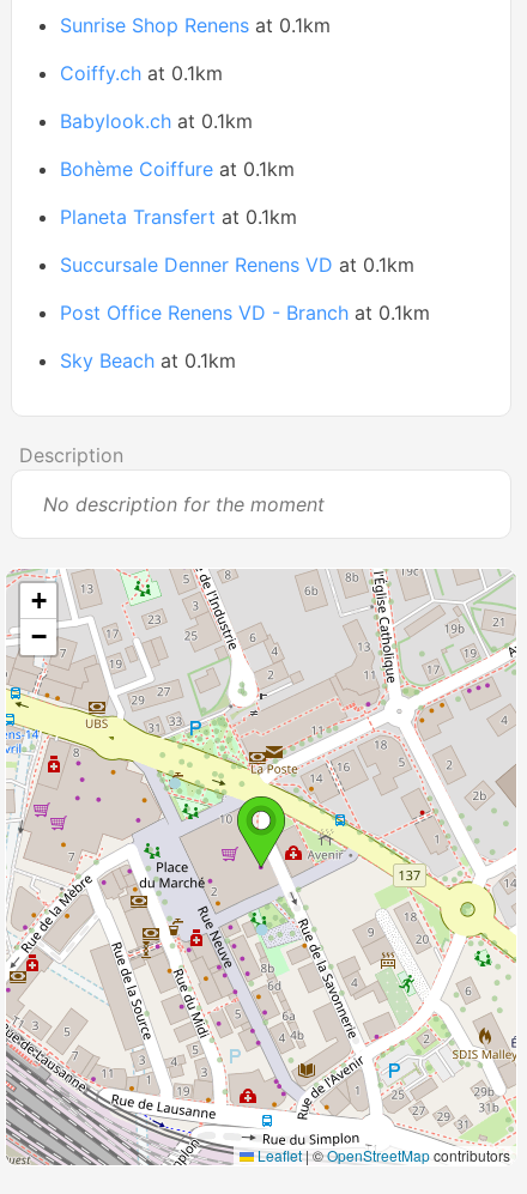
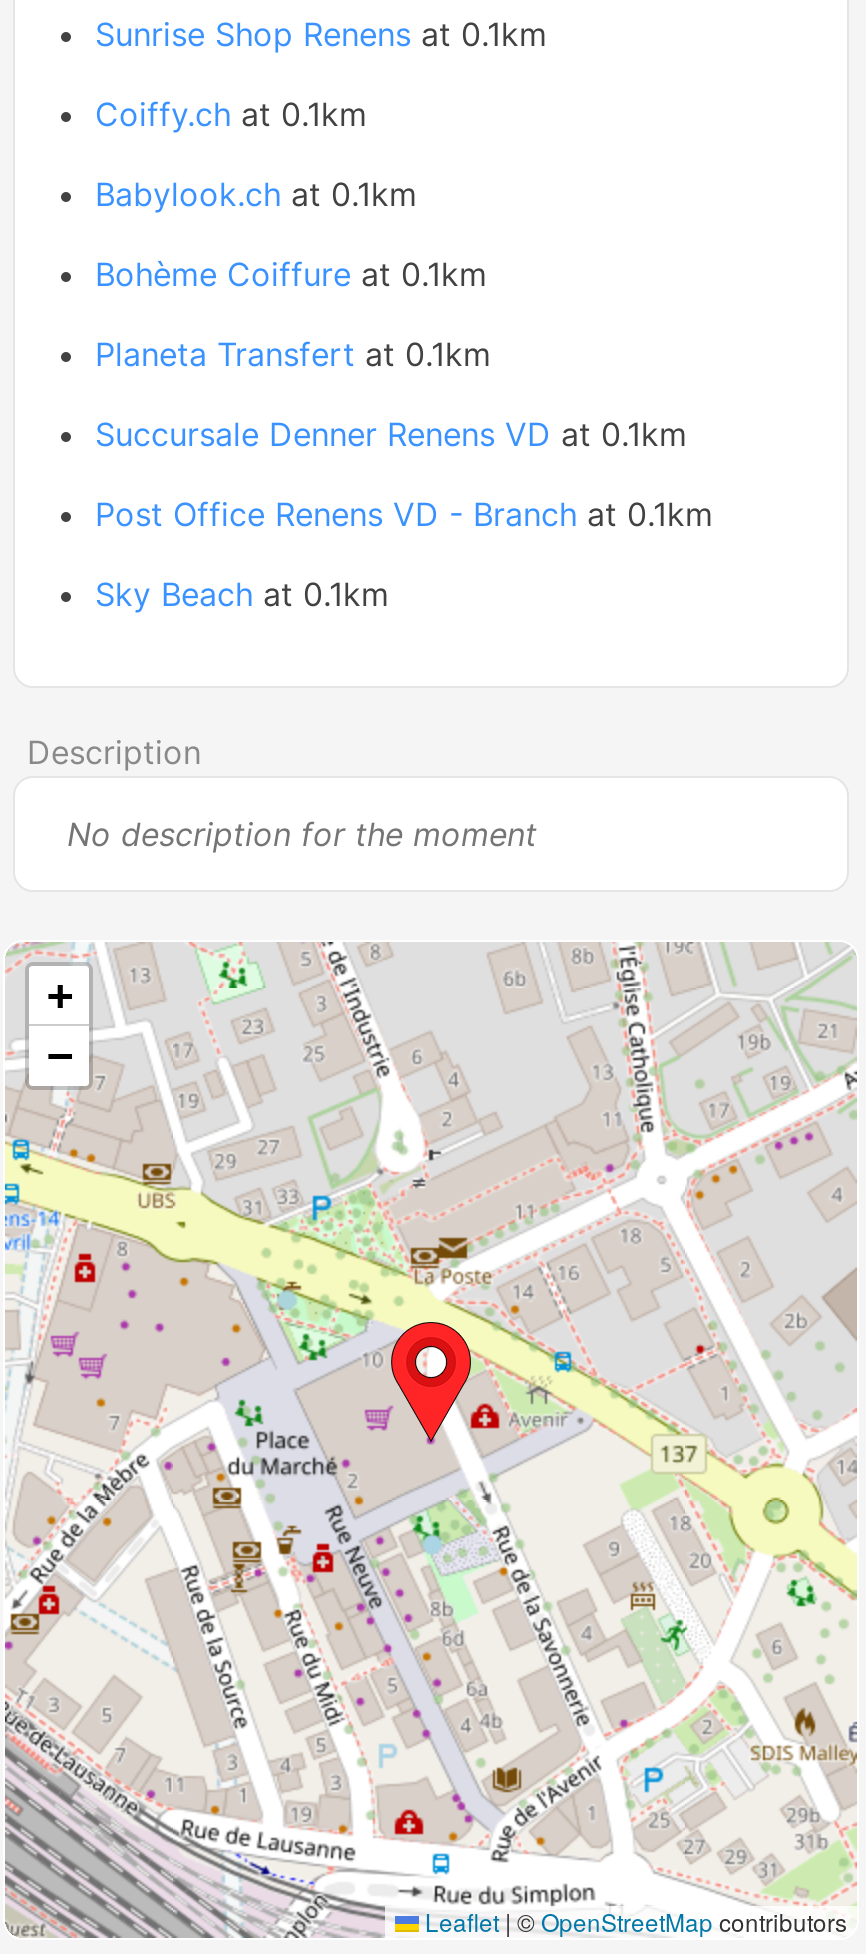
[236,795,286,868] [image] -> [389,1320,473,1442] [image]

